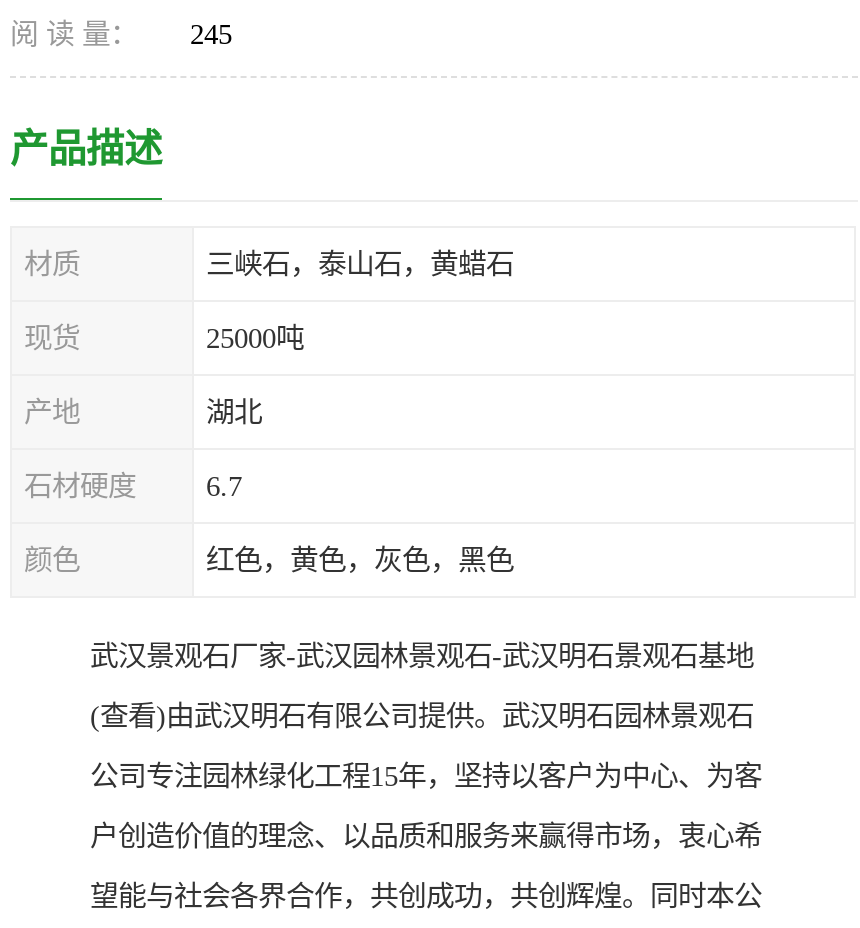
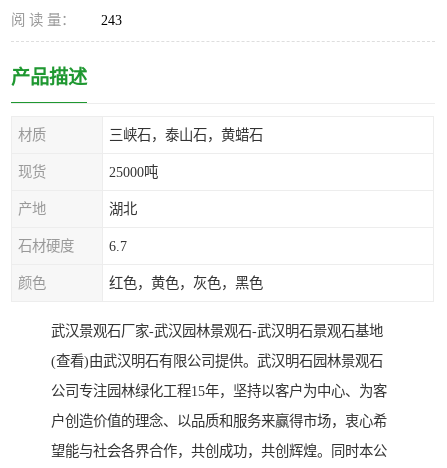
[10,18,232,50] 阅 读 量： 245 -> [11,12,122,28] 阅 读 量： 243

